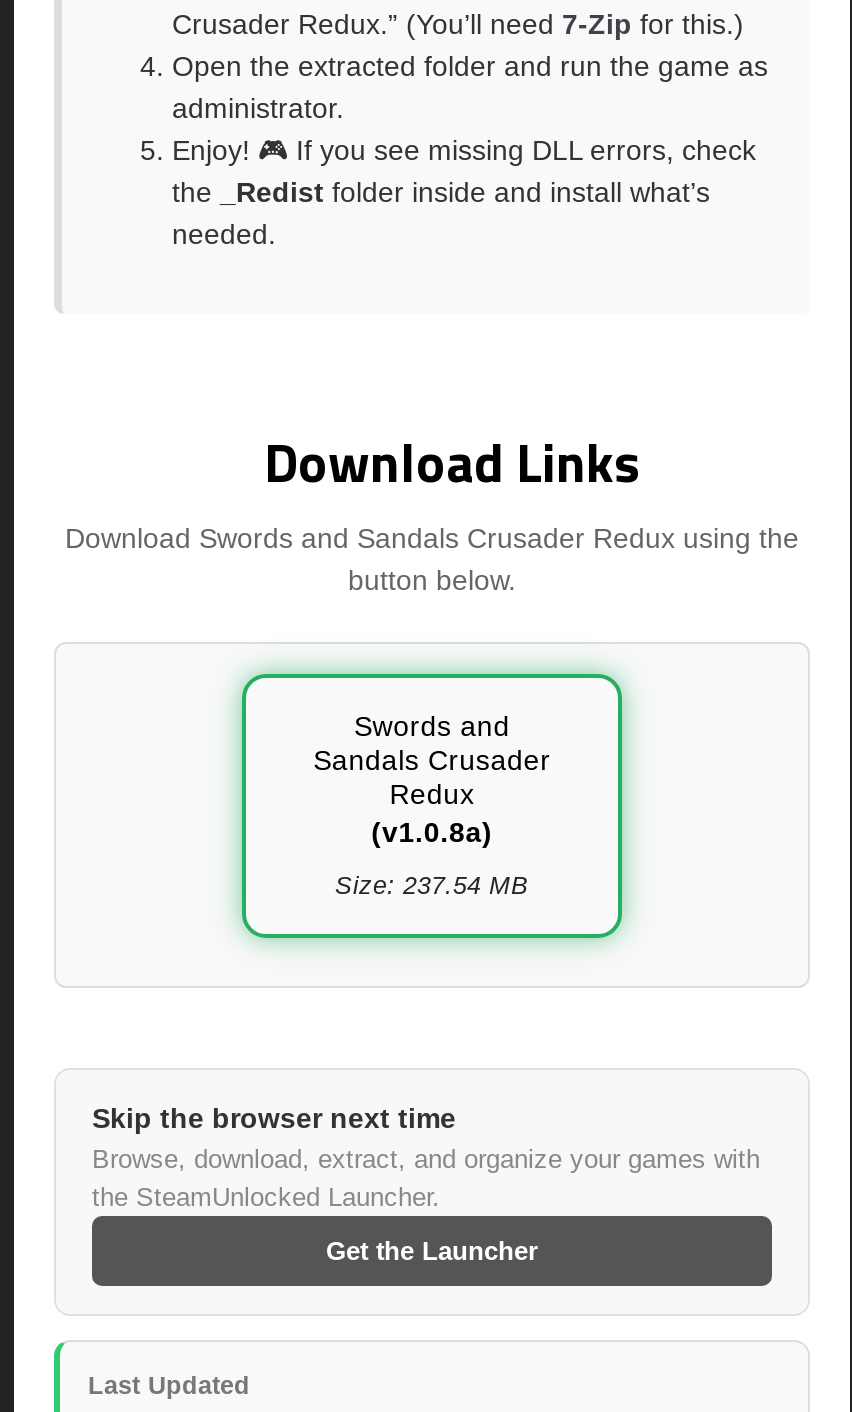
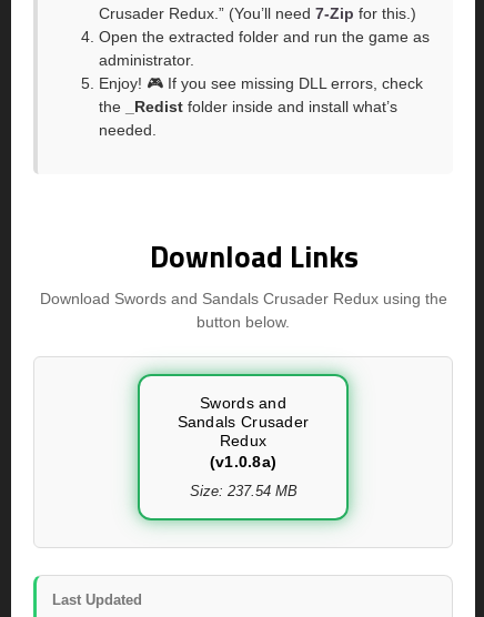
[92,1101,760,1265] Skip the browser next time | Browse, download, extract, and organize your games with | the SteamUnlocked Launcher. | Get the Launcher -> none

